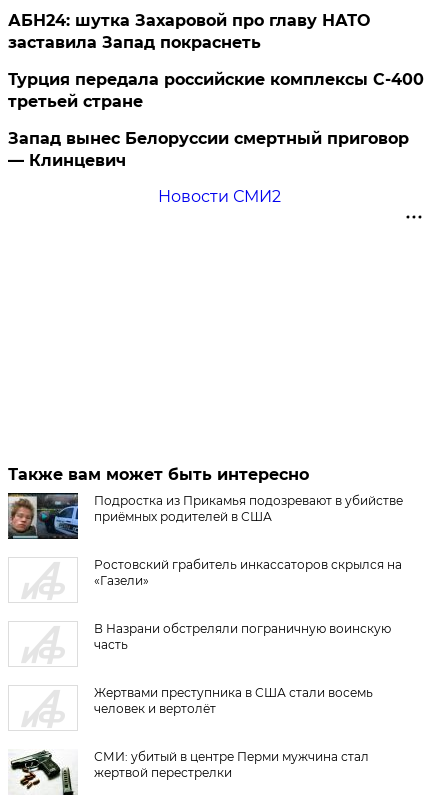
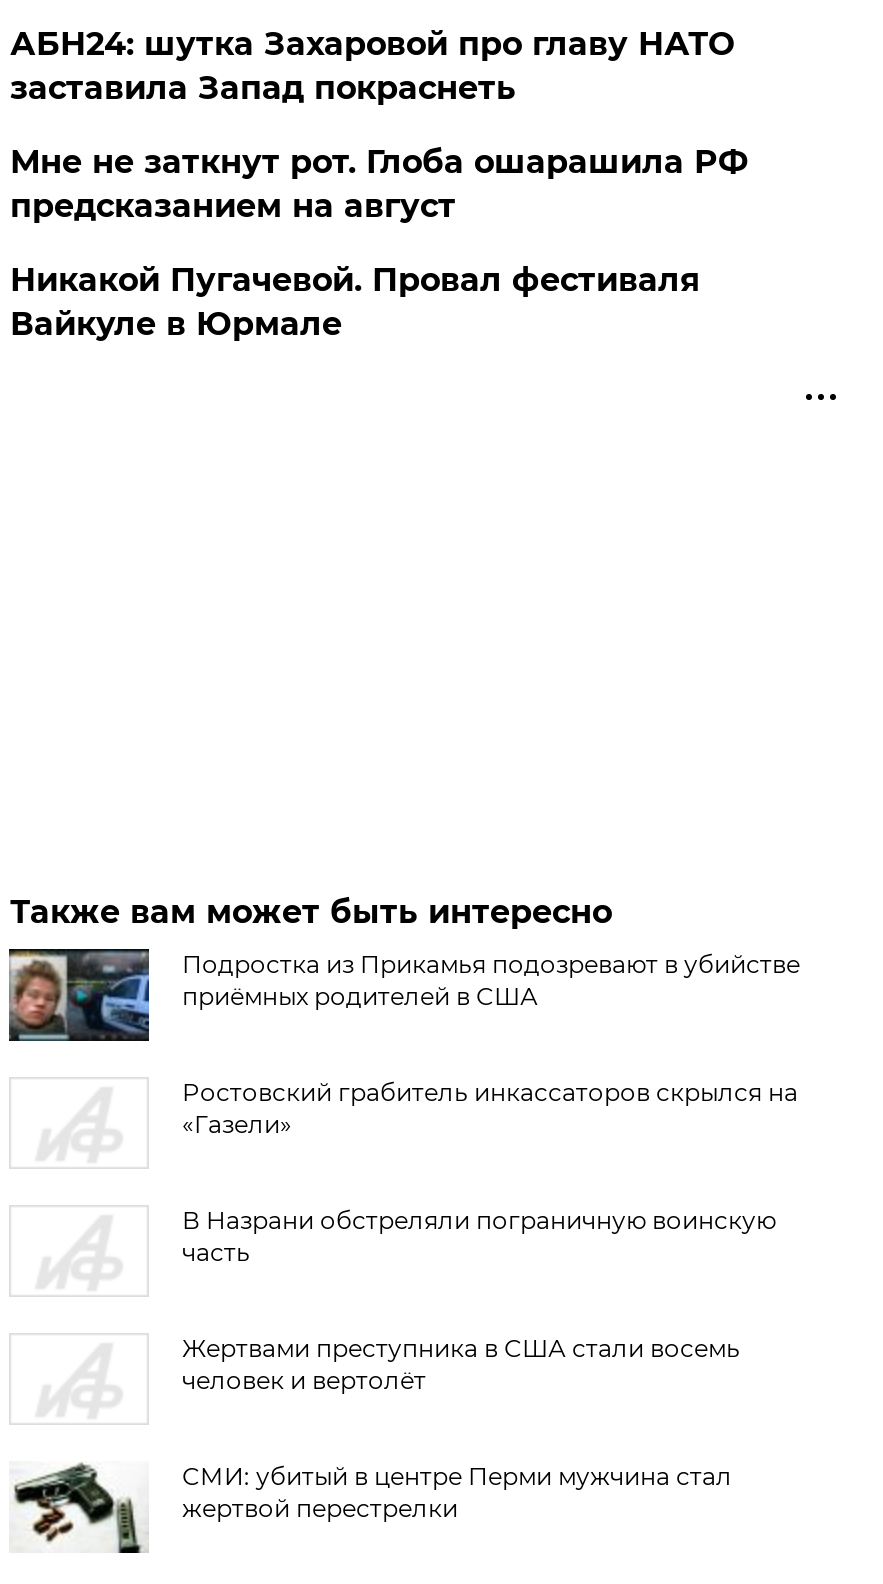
[8,70,424,206] Турция передала российские комплексы С-400 | третьей стране | Запад вынес Белоруссии смертный приговор | — Клинцевич | Новости СМИ2 -> [10,143,748,343] Мне не заткнут рот. Глоба ошарашила РФ | предсказанием на август | Никакой Пугачевой. Провал фестиваля | Вайкуле в Юрмале

